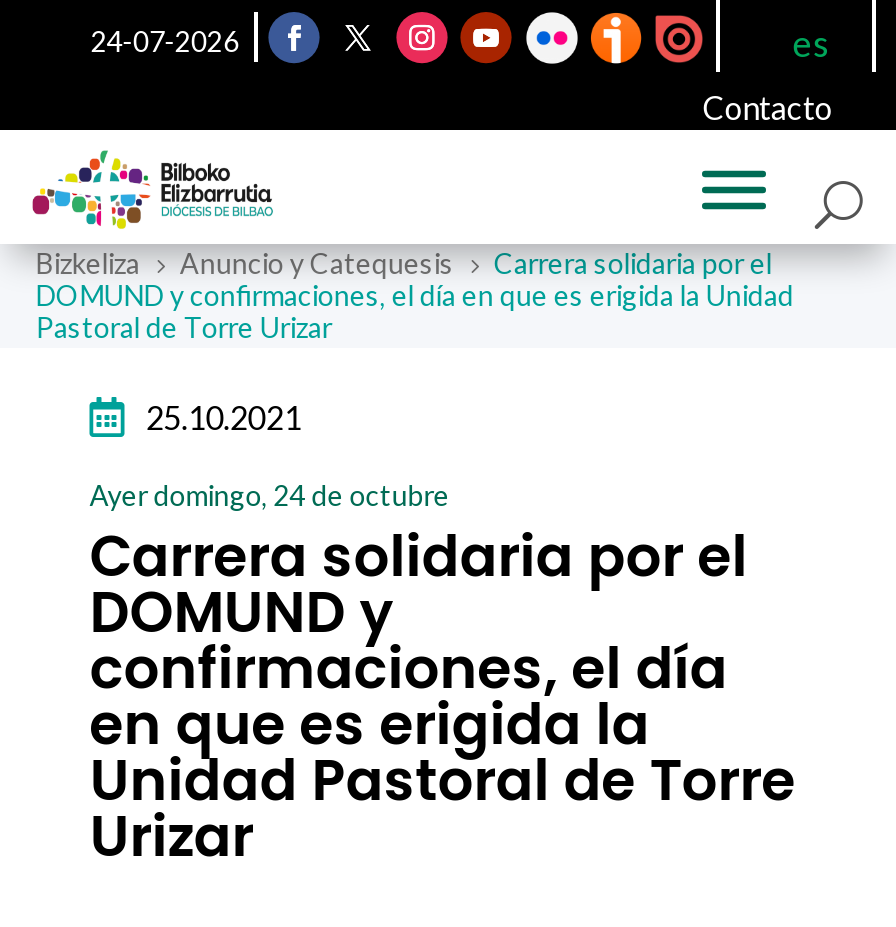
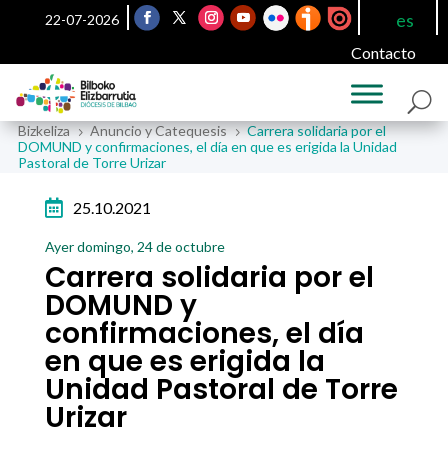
[91,24,239,58] 24-07-2026 -> [45,11,119,28] 22-07-2026

